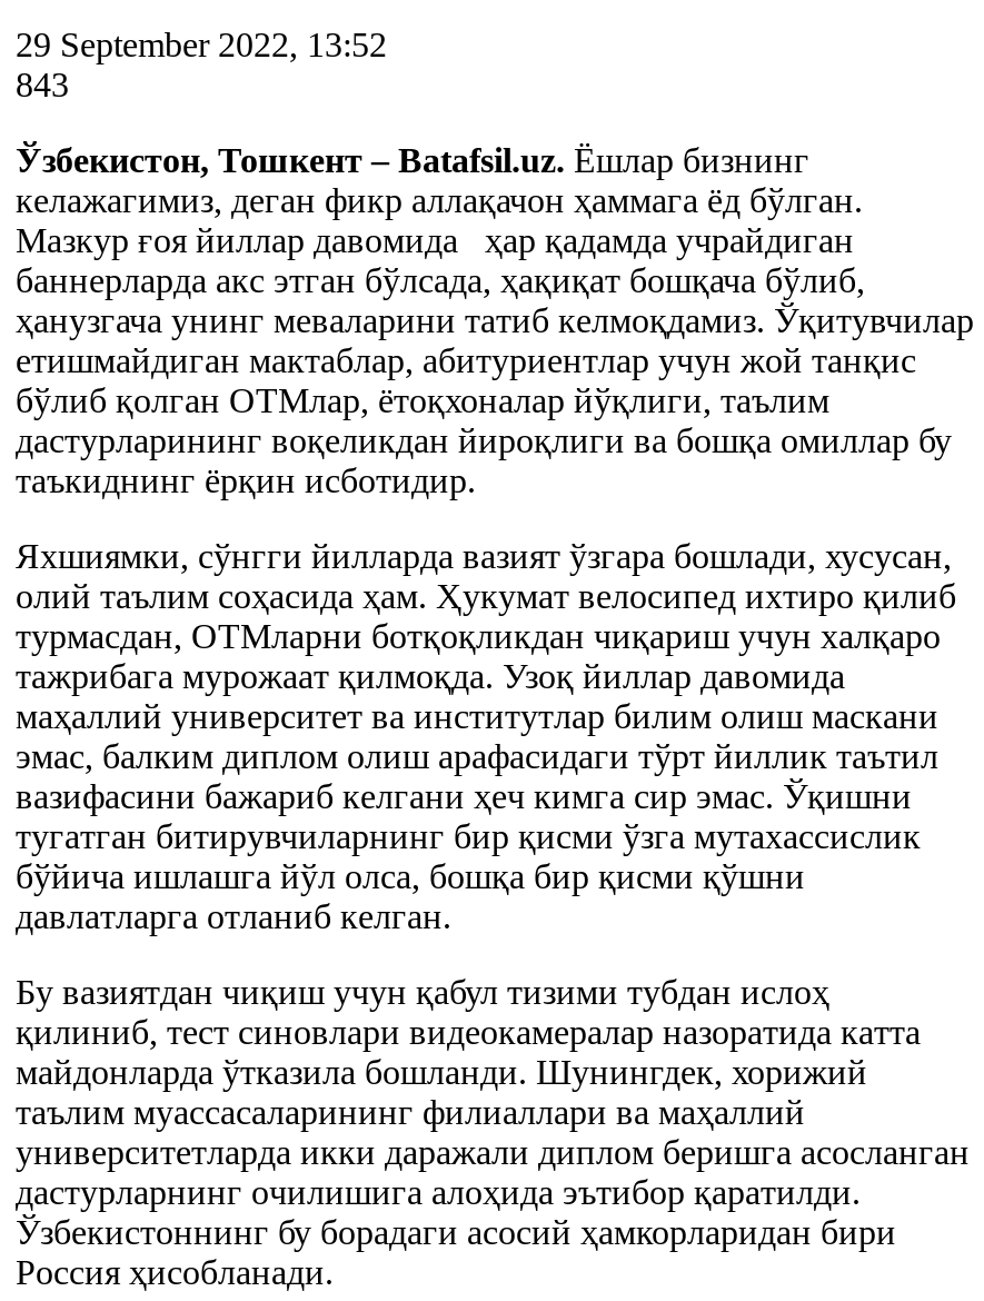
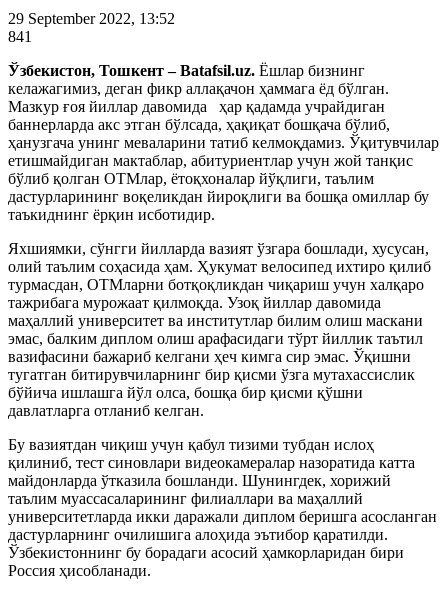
[16,65,69,103] 843 -> [8,28,32,45] 841

